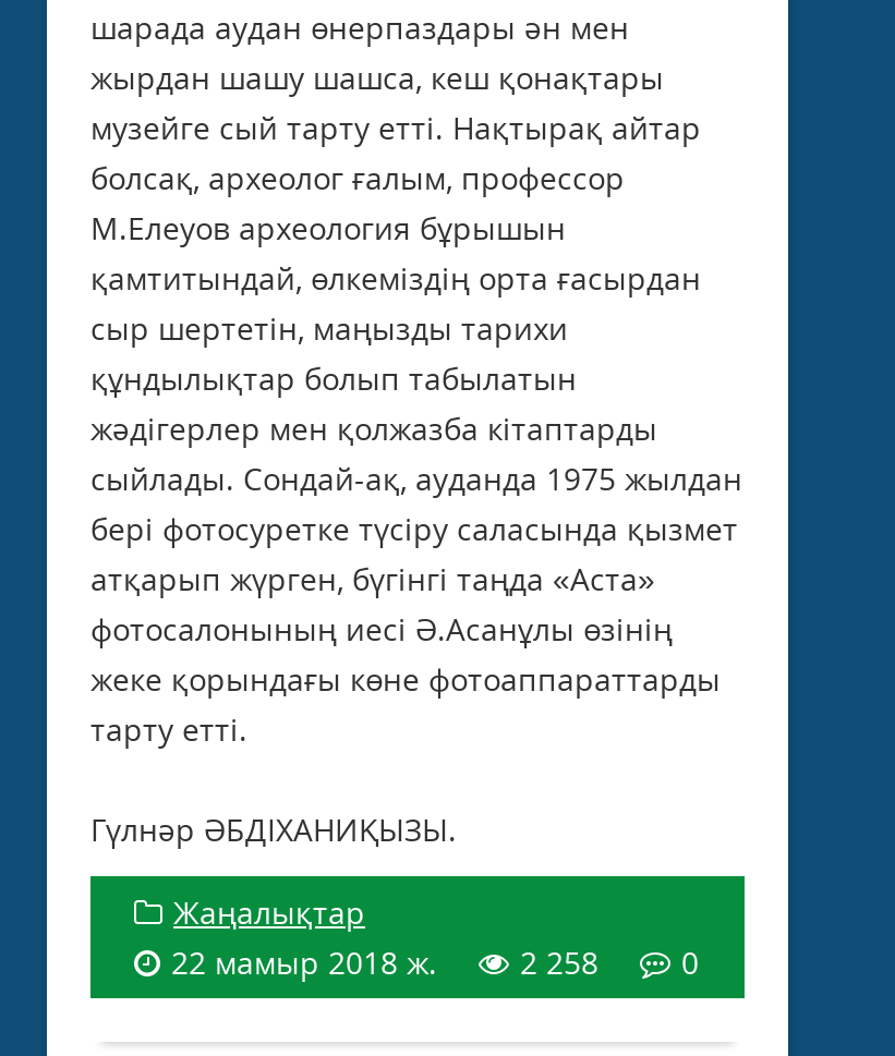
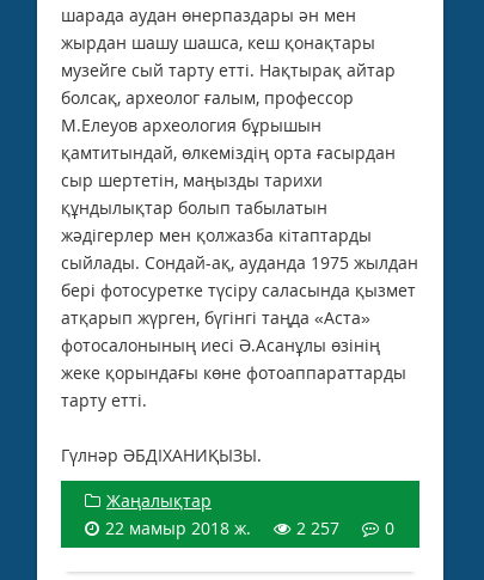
[171,942,699,983] 22 мамыр 2018 ж. 2 258 0 -> [105,517,394,539] 22 мамыр 2018 ж. 2 257 0

